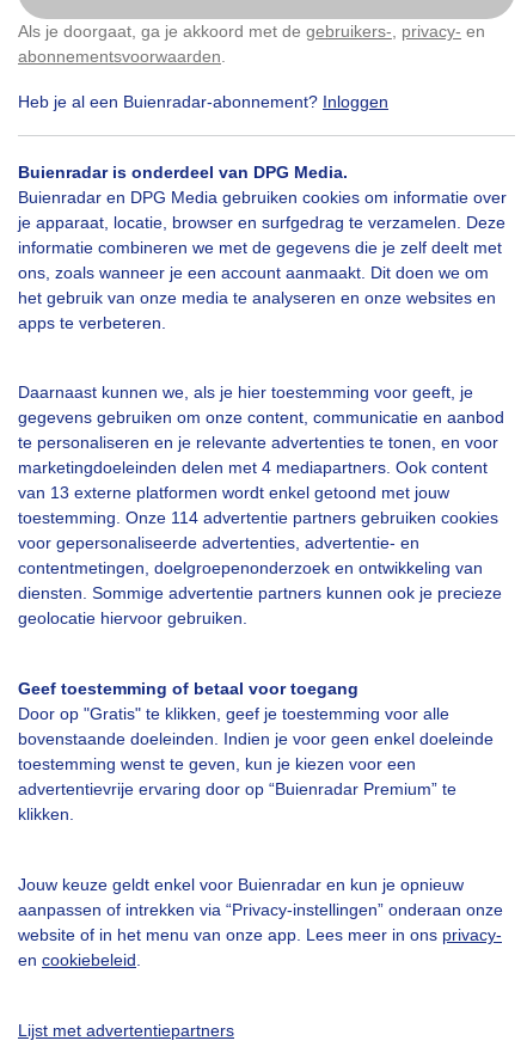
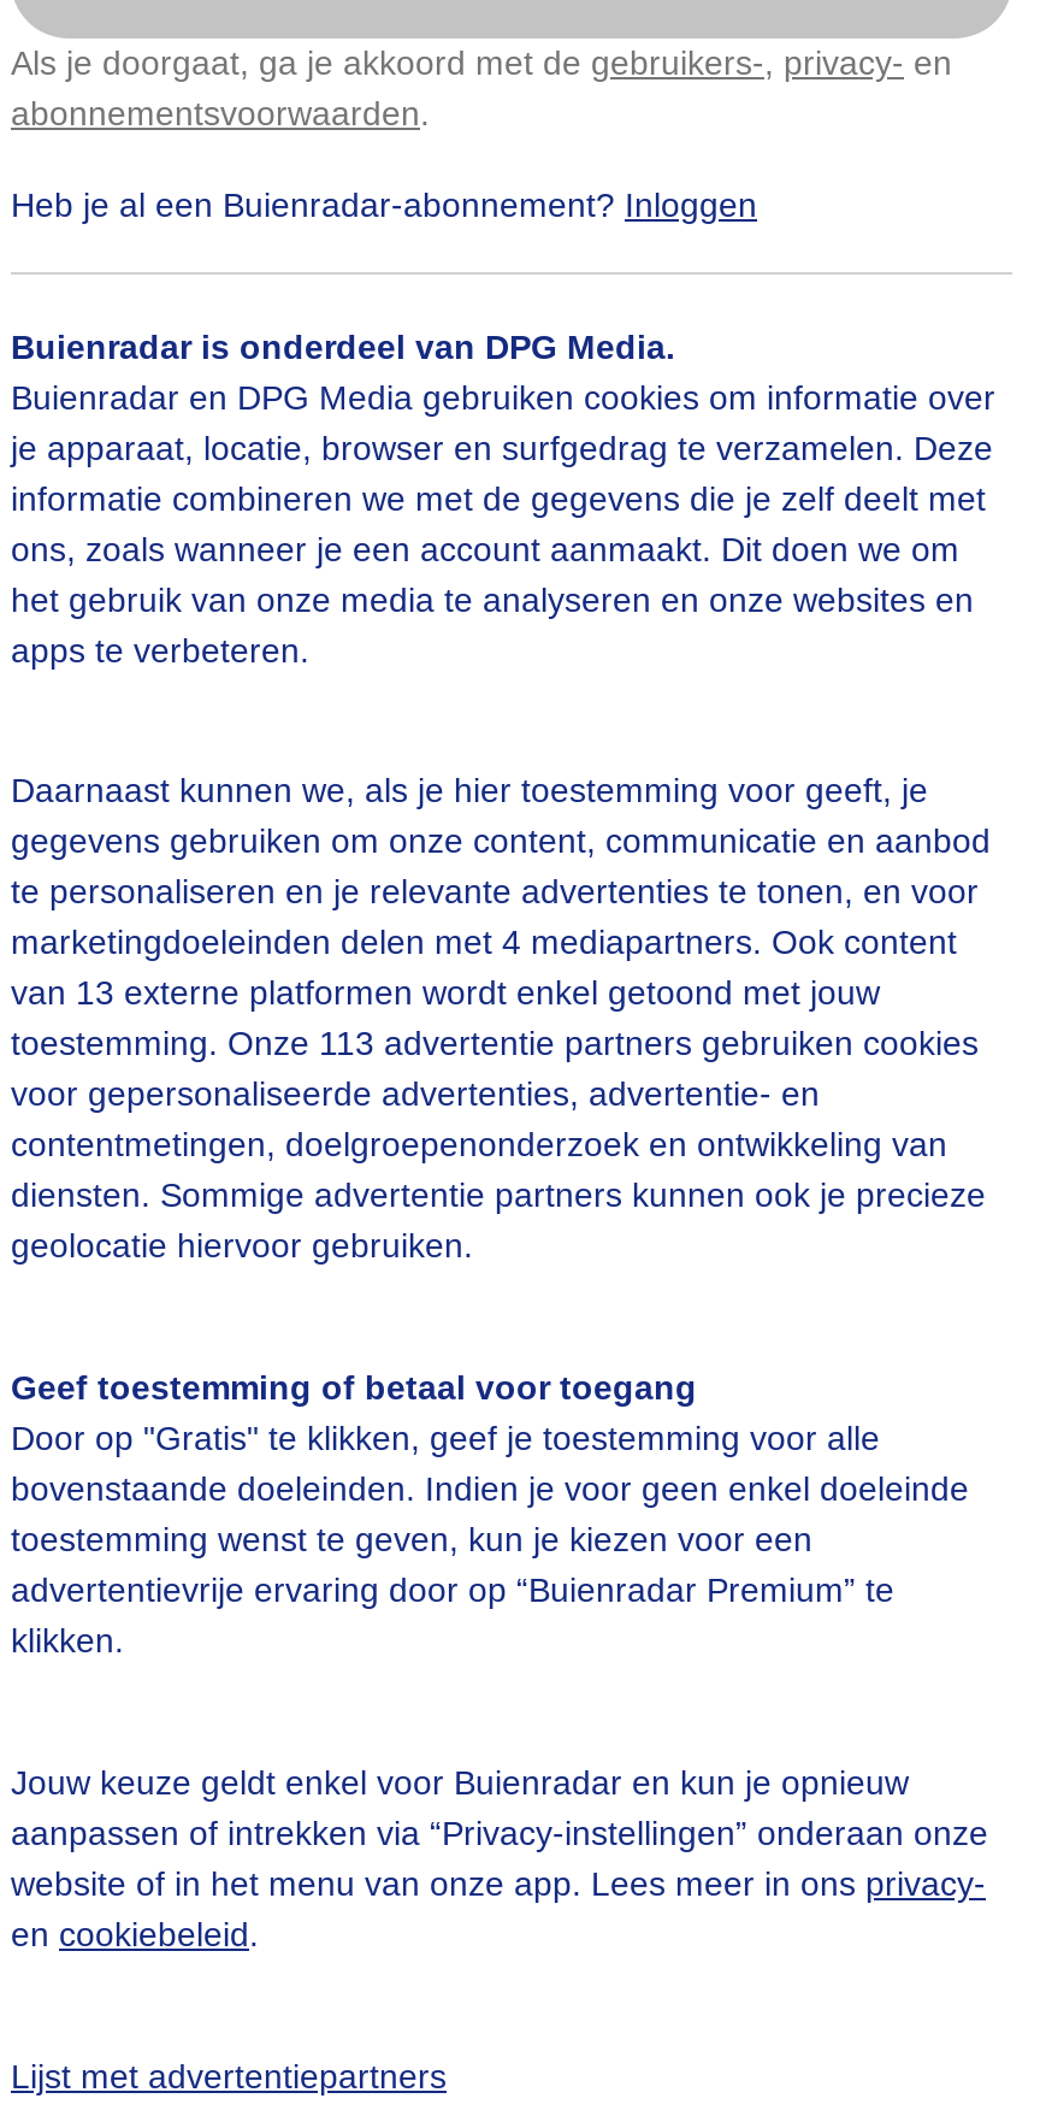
[18,508,498,528] toestemming. Onze 114 advertentie partners gebruiken cookies -> [11,1025,979,1063] toestemming. Onze 113 advertentie partners gebruiken cookies

